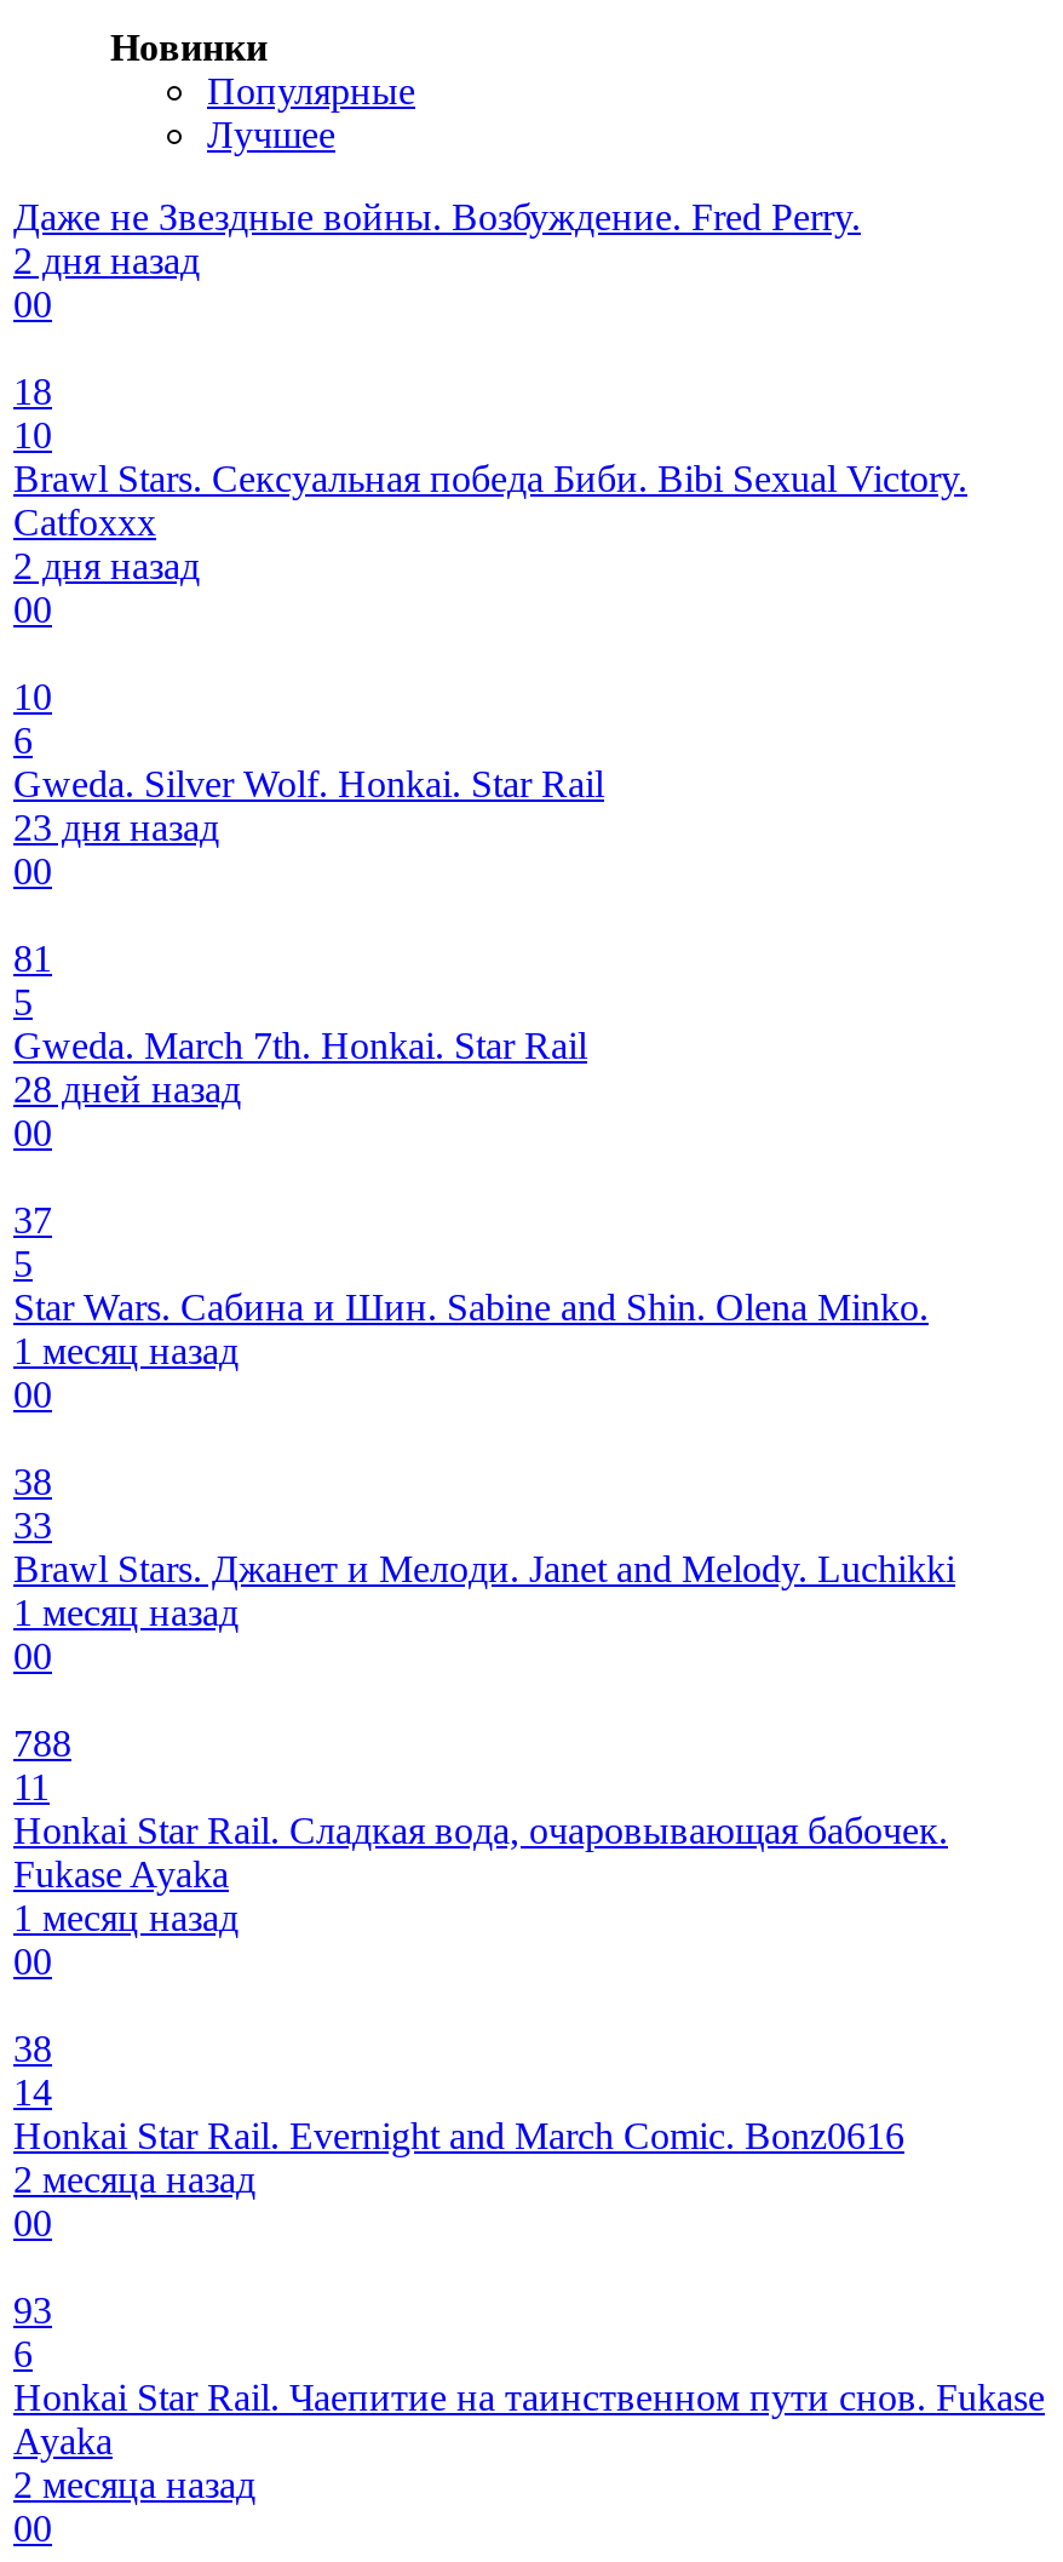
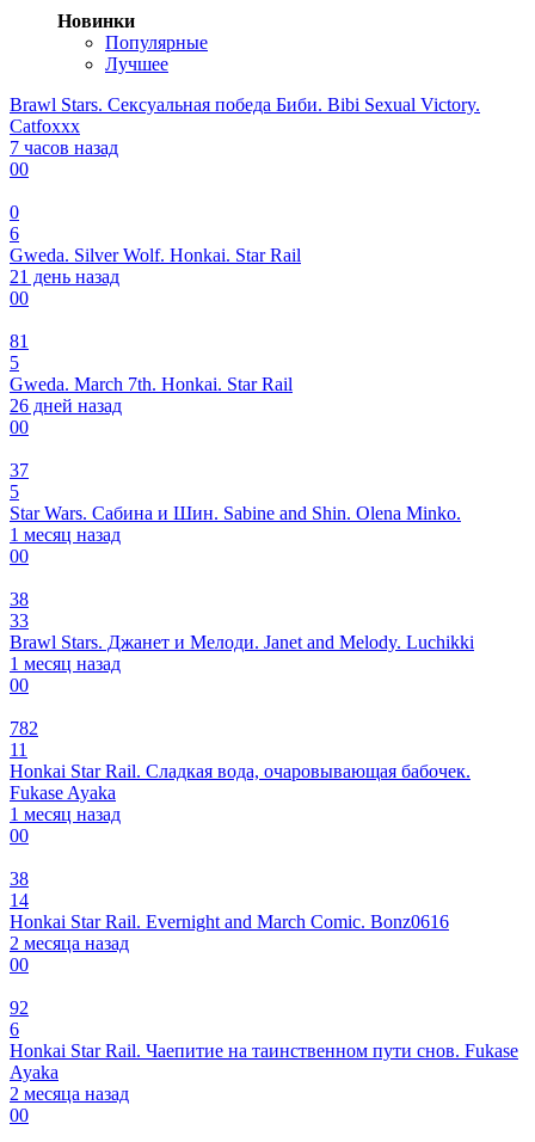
[13,197,861,456] Даже не Звездные войны. Возбуждение. Fred Perry. | 2 дня назад | 00 | 18 | 10 -> none
[13,546,200,587] 2 дня назад -> [10,138,118,158] 7 часов назад
[13,676,52,718] 10 -> [10,202,19,222] 0
[13,807,219,848] 23 дня назад -> [10,267,119,287] 21 день назад
[13,1069,241,1110] 28 дней назад -> [10,396,122,416] 26 дней назад
[13,1723,71,1764] 788 -> [10,718,38,738] 782
[13,2290,52,2331] 93 -> [10,998,29,1018] 92

